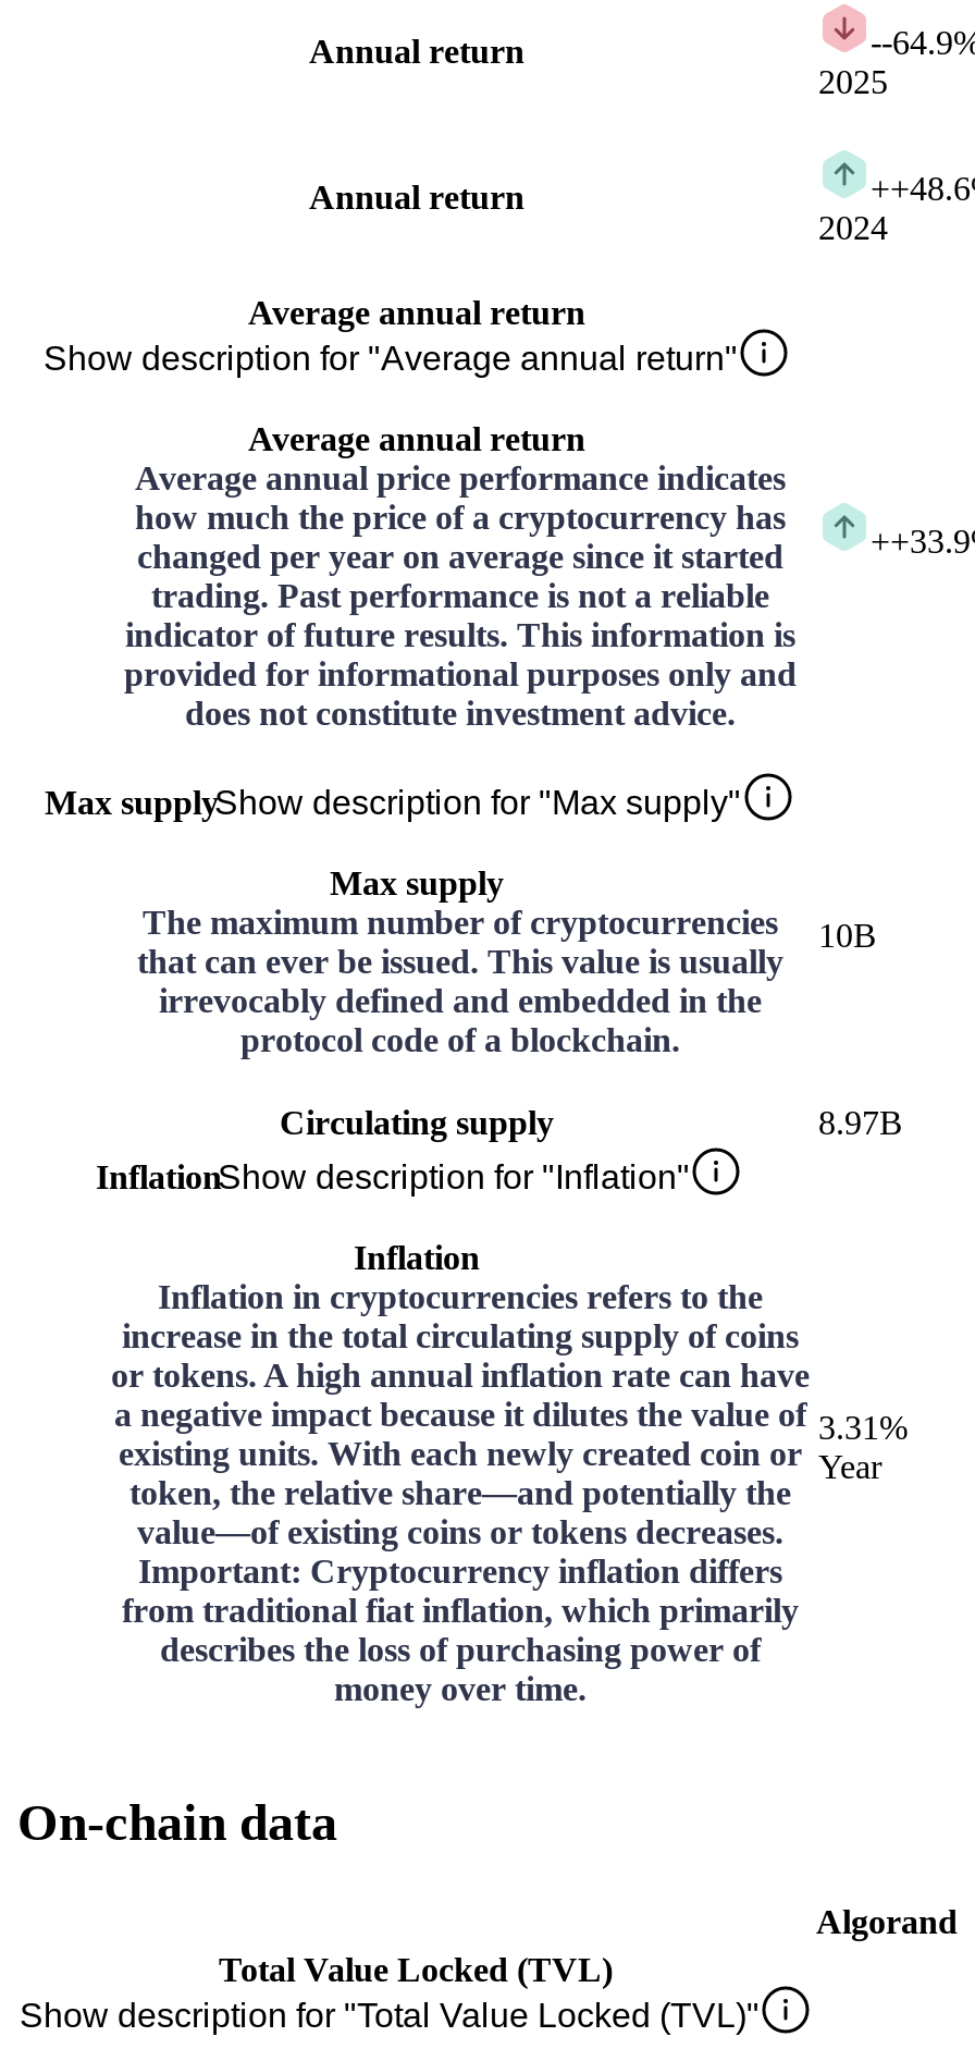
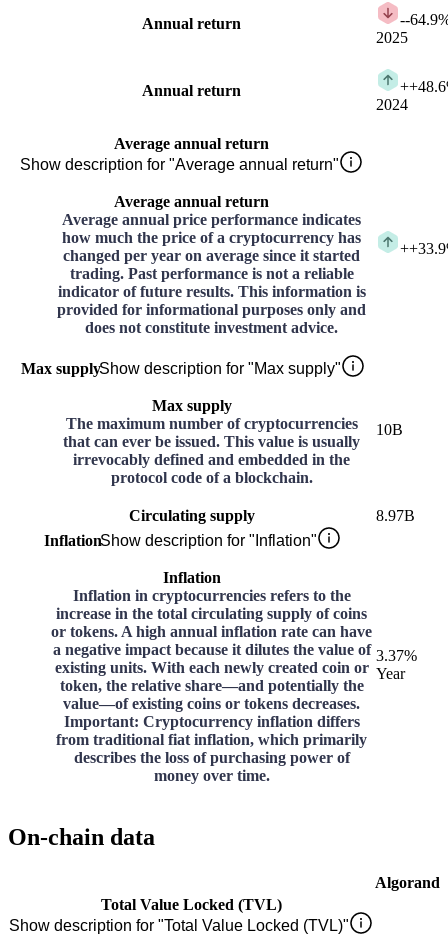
[114,1396,908,1446] a negative impact because it dilutes the value of 3.31% -> [52,641,417,664] a negative impact because it dilutes the value of 3.37%

